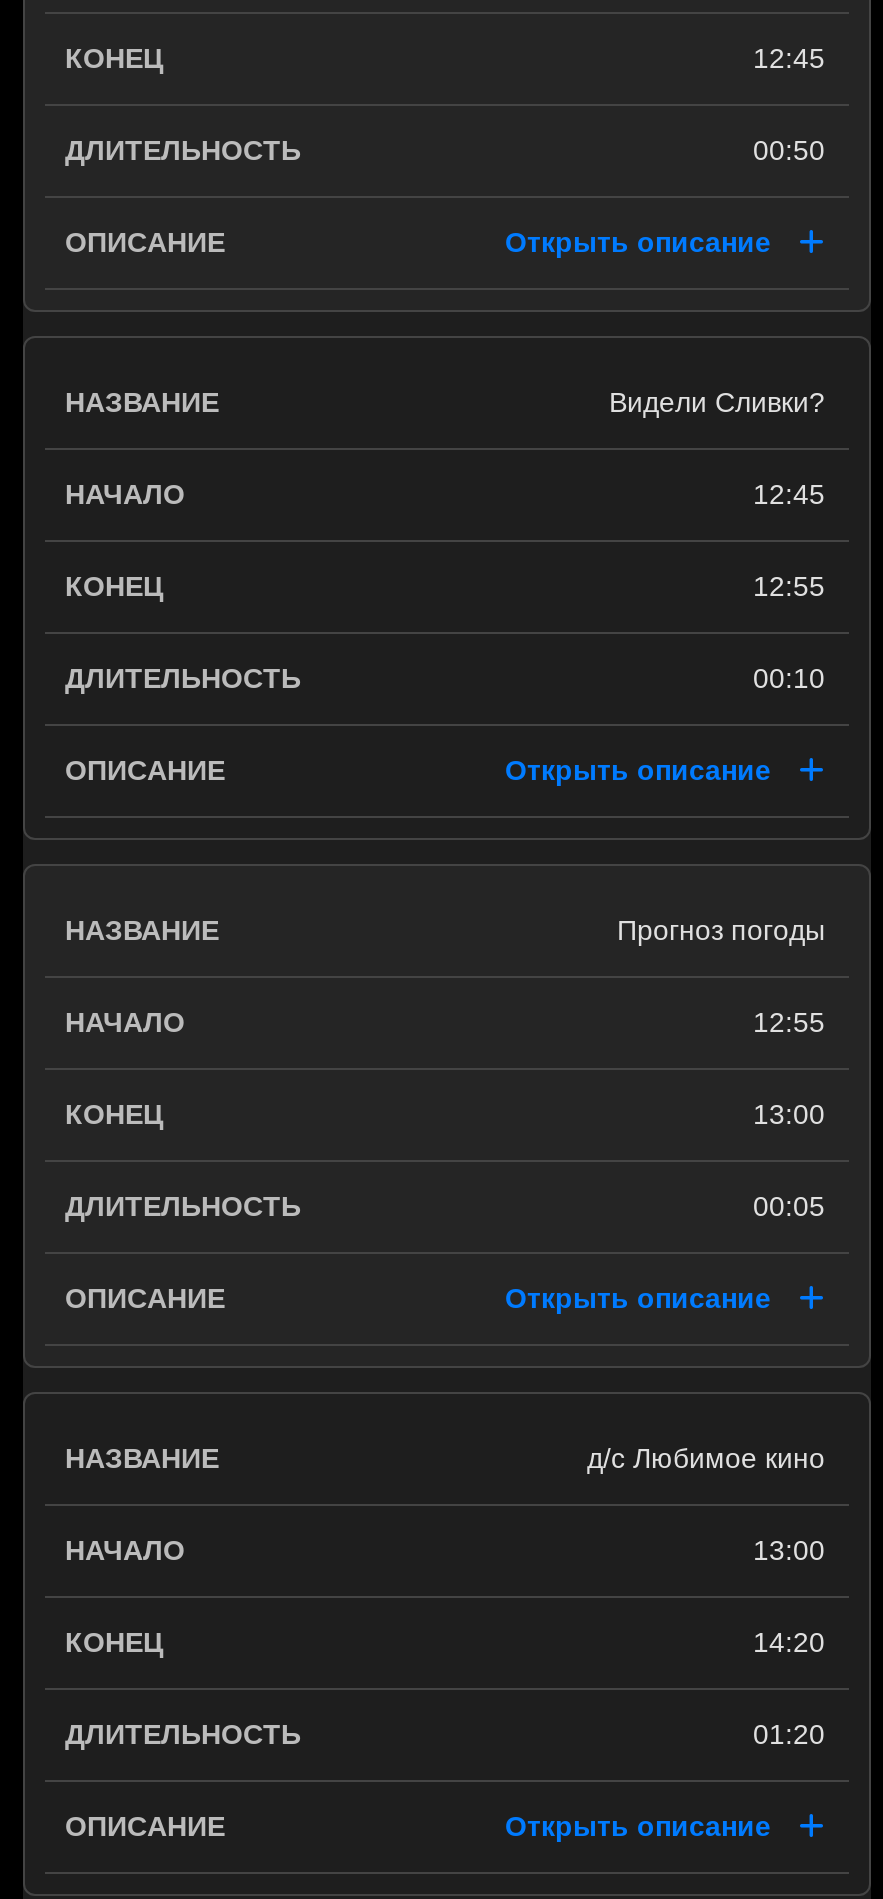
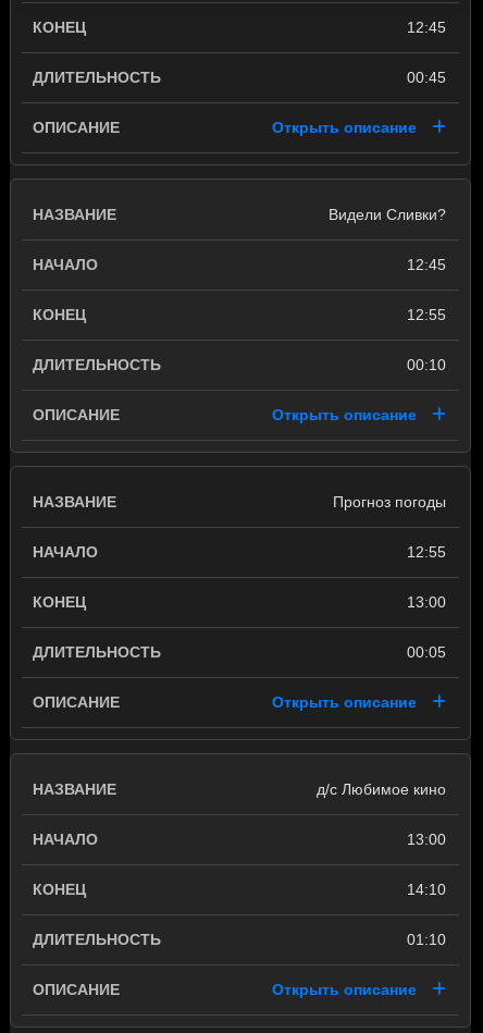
[753,134,825,166] 00:50 -> [407,69,446,86] 00:45
[753,1626,825,1658] 14:20 -> [407,881,446,898] 14:10
[753,1718,825,1750] 01:20 -> [407,931,446,948] 01:10

